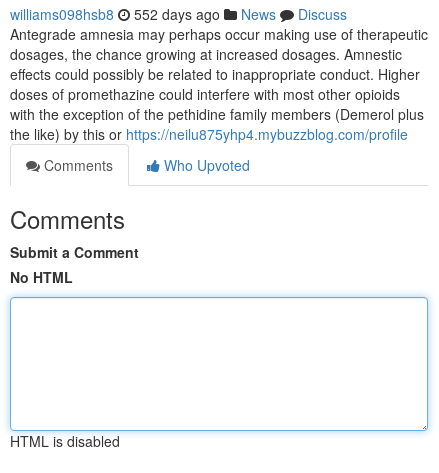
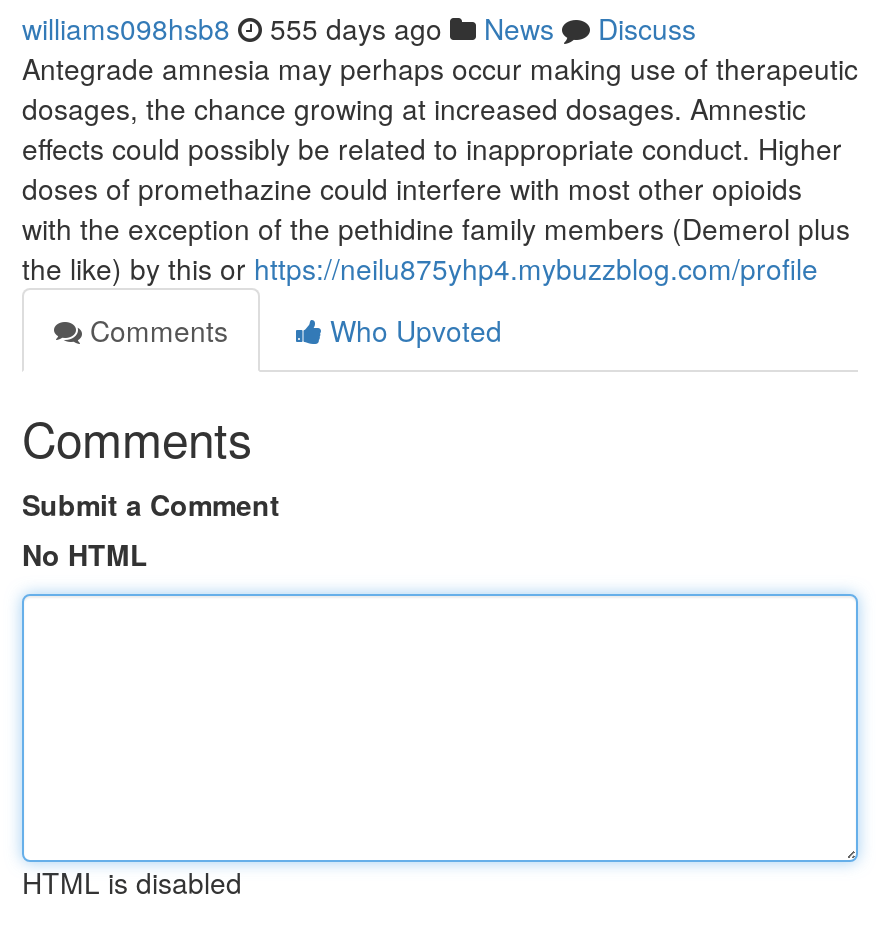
[10,4,347,24] williams098hsb8 552 days ago News Discuss -> [22,8,696,48] williams098hsb8 555 days ago News Discuss

